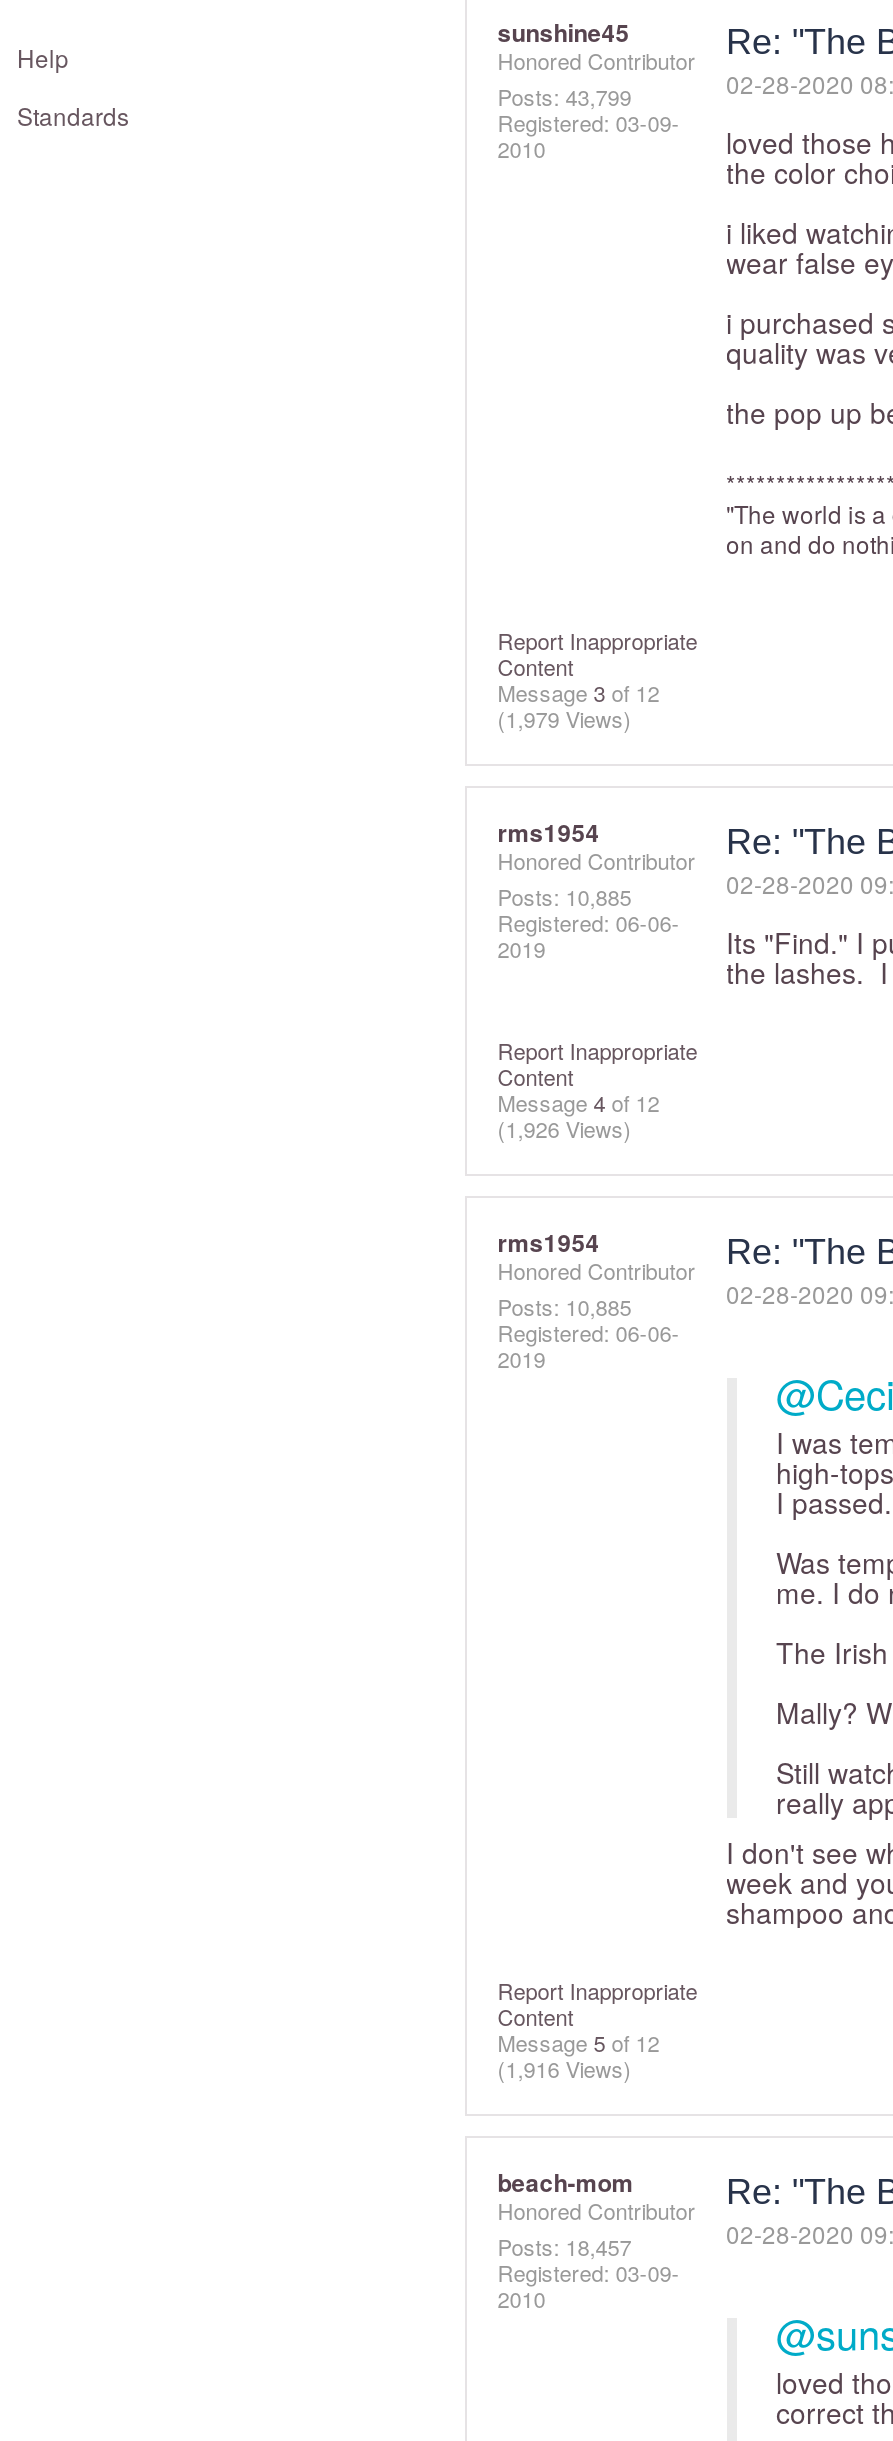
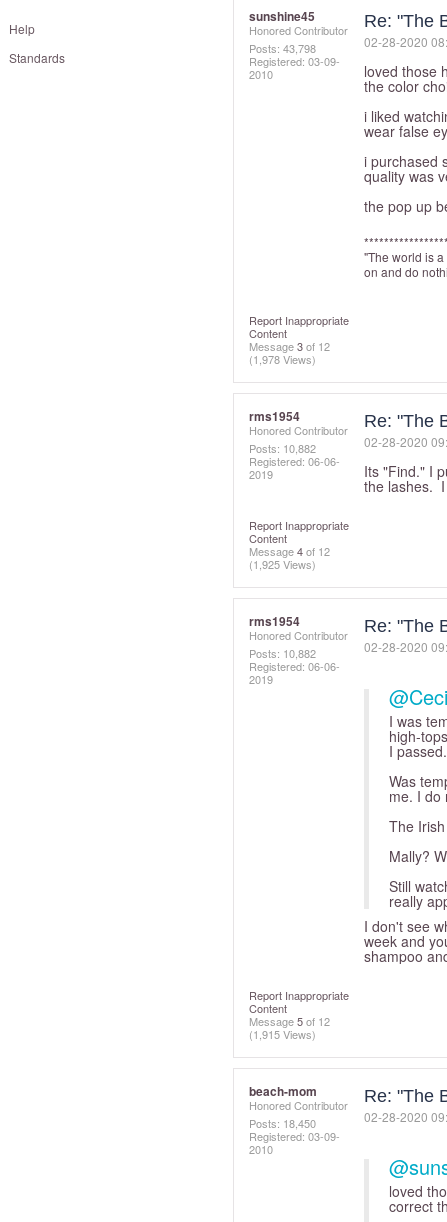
[497,80,631,112] Posts: 43,799 -> [249,40,316,56] Posts: 43,798
[497,702,631,734] (1,979 Views) -> [249,351,316,367] (1,978 Views)
[497,880,631,912] Posts: 10,885 -> [249,440,316,456] Posts: 10,882
[497,1112,631,1144] (1,926 Views) -> [249,556,316,572] (1,925 Views)
[497,1290,631,1322] Posts: 10,885 -> [249,645,316,661] Posts: 10,882
[497,2052,631,2084] (1,916 Views) -> [249,1026,316,1042] (1,915 Views)
[497,2230,631,2262] Posts: 18,457 -> [249,1115,316,1131] Posts: 18,450

